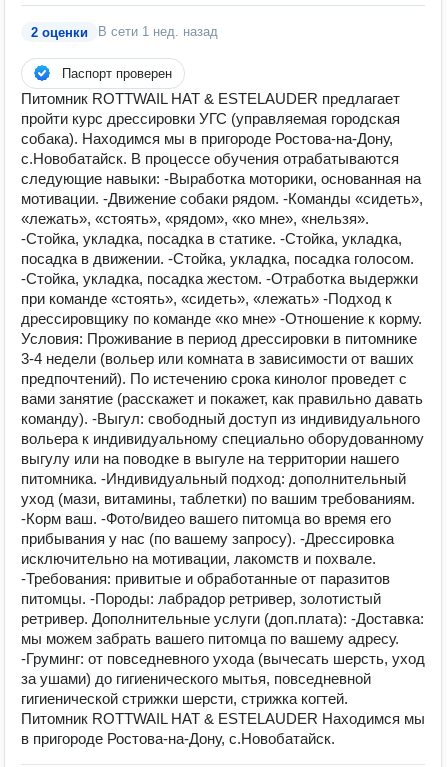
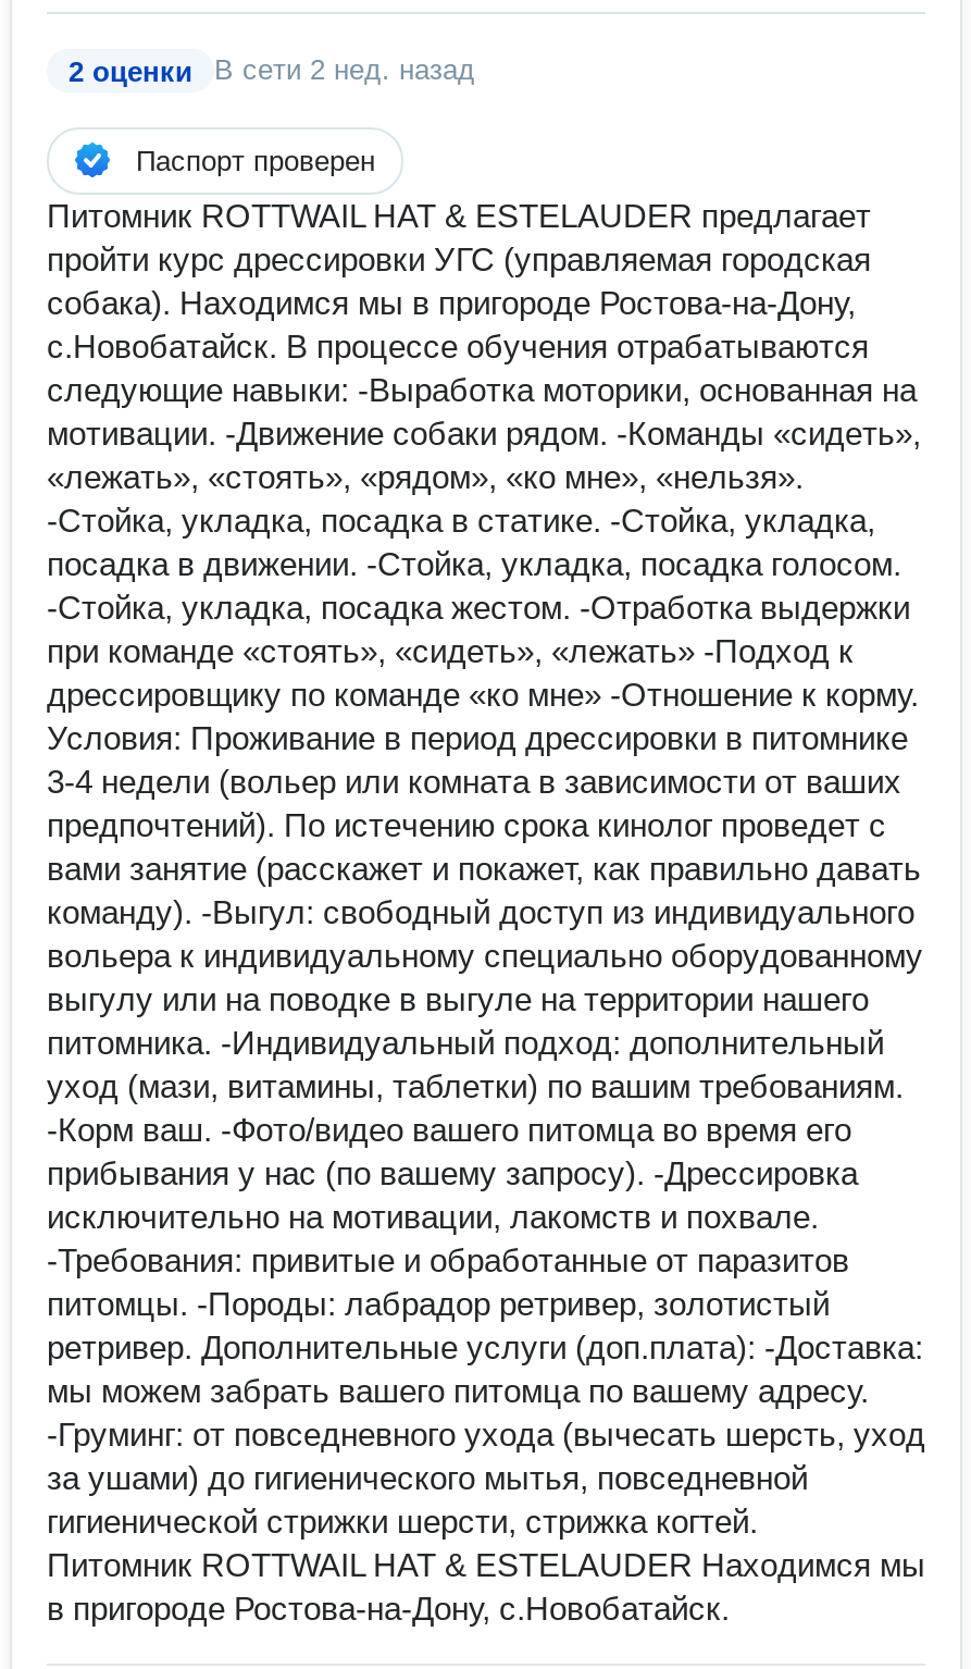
[98,24,218,39] В сети 1 нед. назад -> [214,53,475,86] В сети 2 нед. назад

